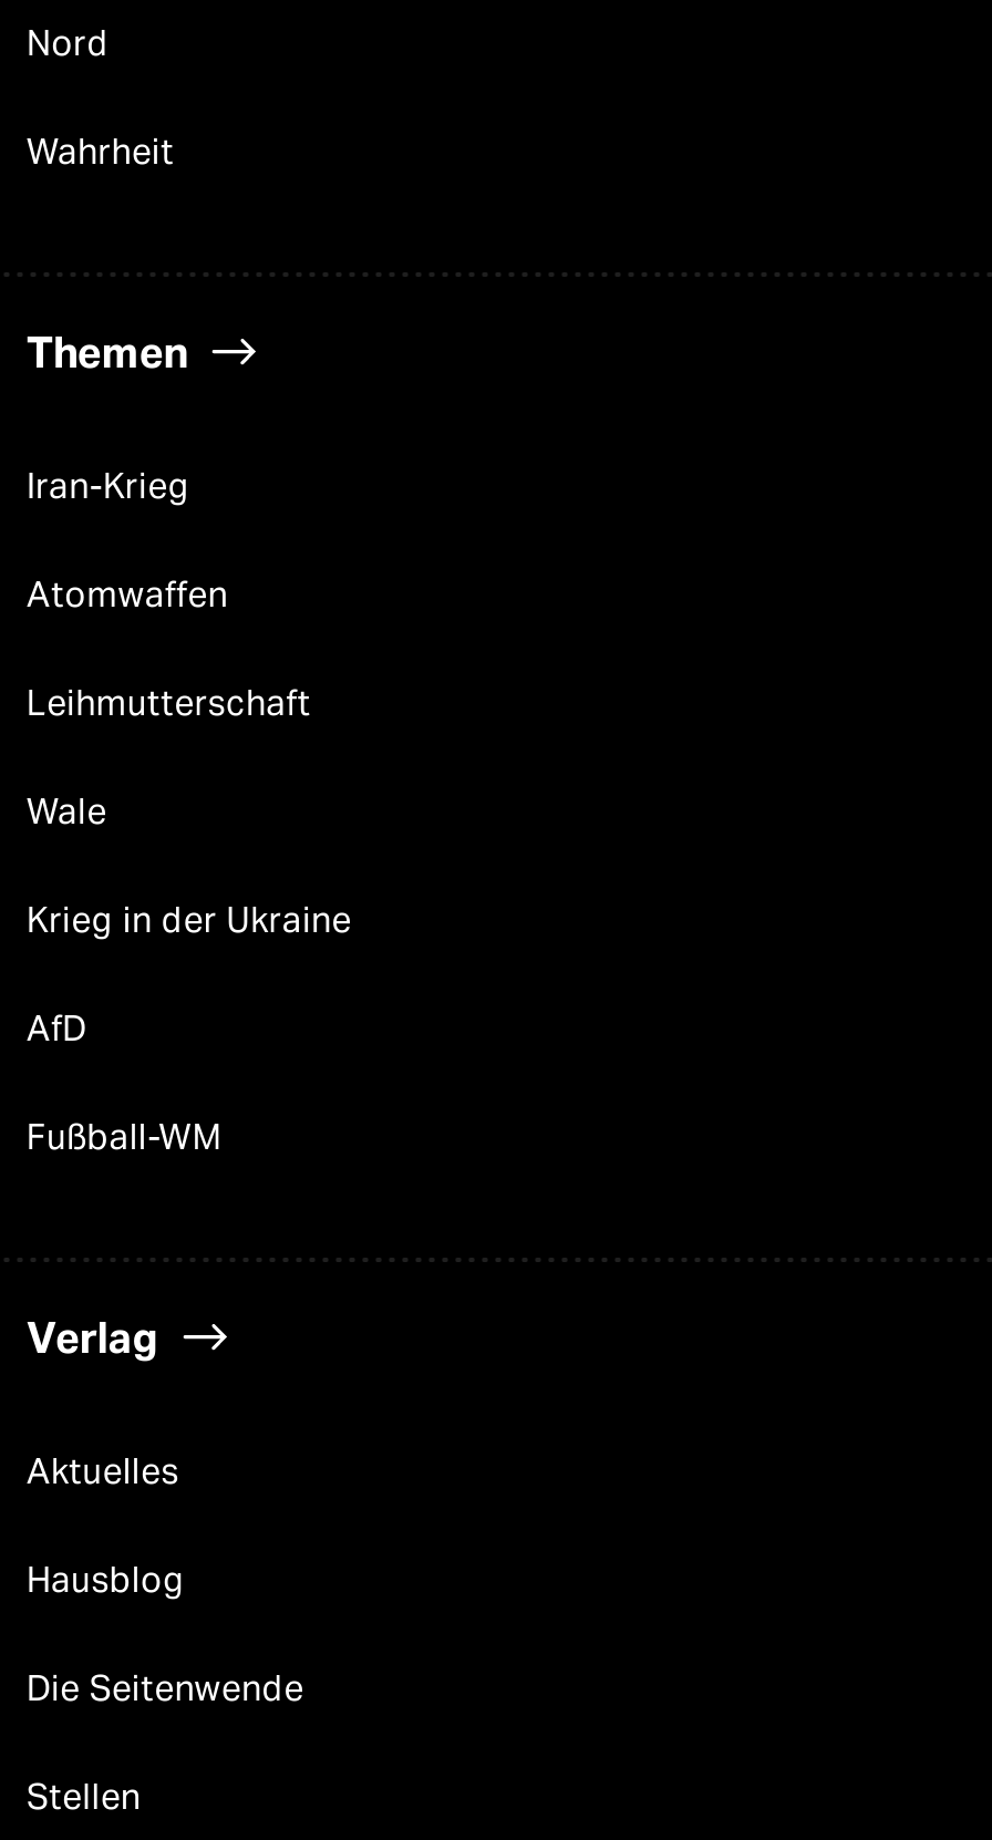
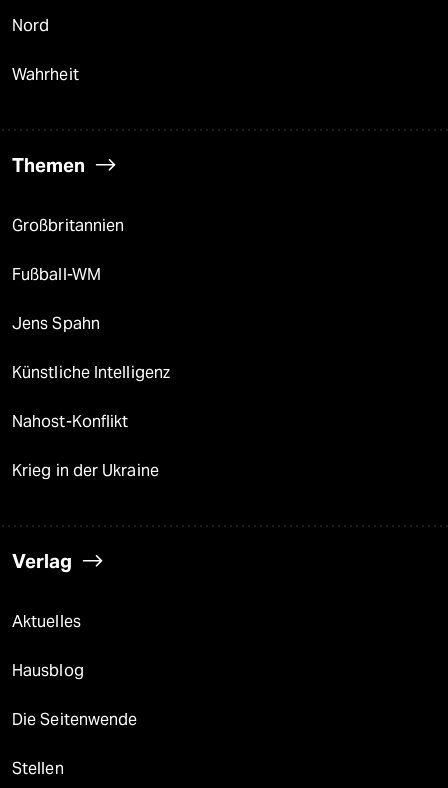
[27,466,311,1051] Iran-Krieg | Atomwaffen | Leihmutterschaft | Wale | AfD -> [12,216,124,235] Großbritannien
moved [27,900,352,942] -> [12,461,159,480]: Krieg in der Ukraine
moved [27,1117,223,1159] -> [12,265,101,284]: Fußball-WM
none -> [12,314,170,431] Jens Spahn | Künstliche Intelligenz | Nahost-Konflikt

